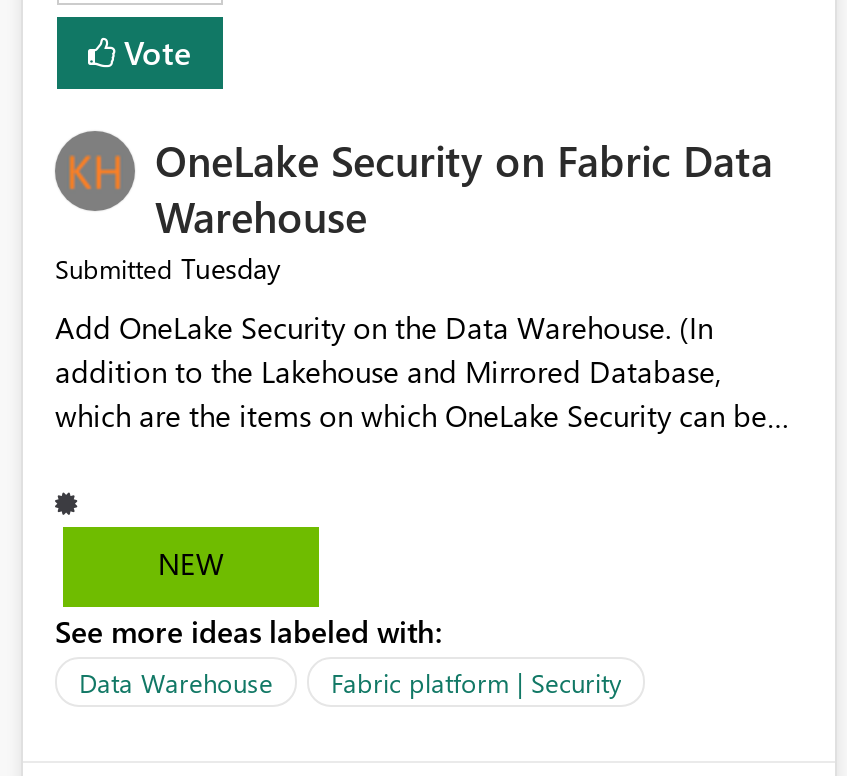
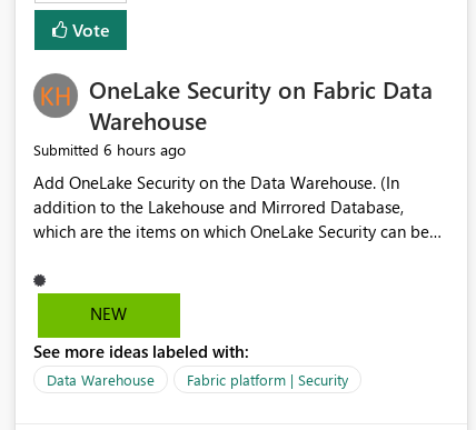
[55,250,281,288] Submitted Tuesday -> [33,139,186,160] Submitted 6 hours ago

